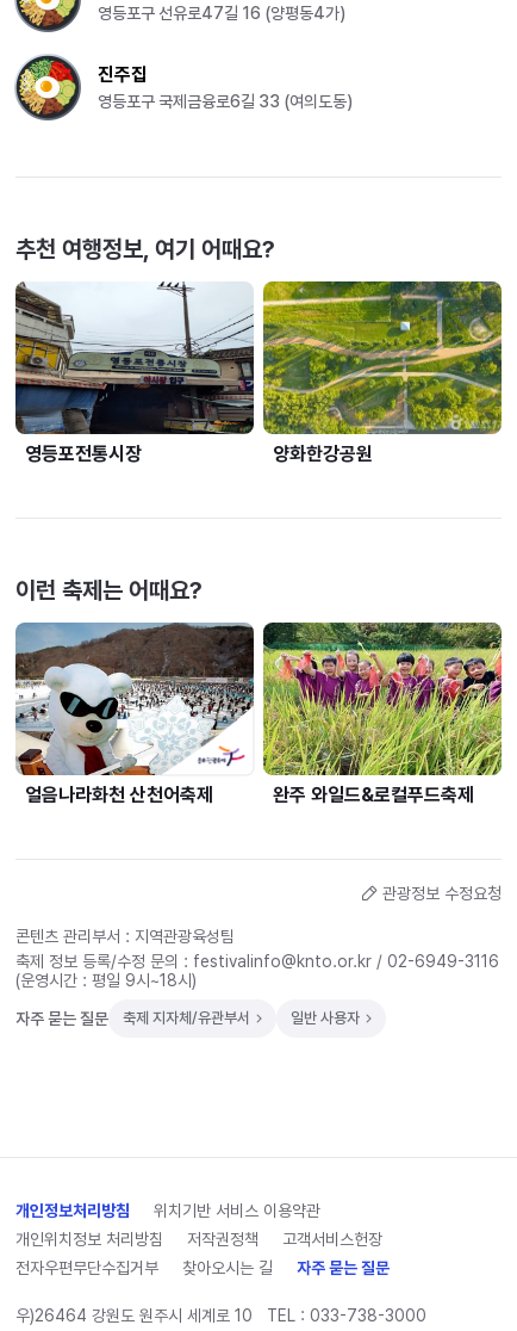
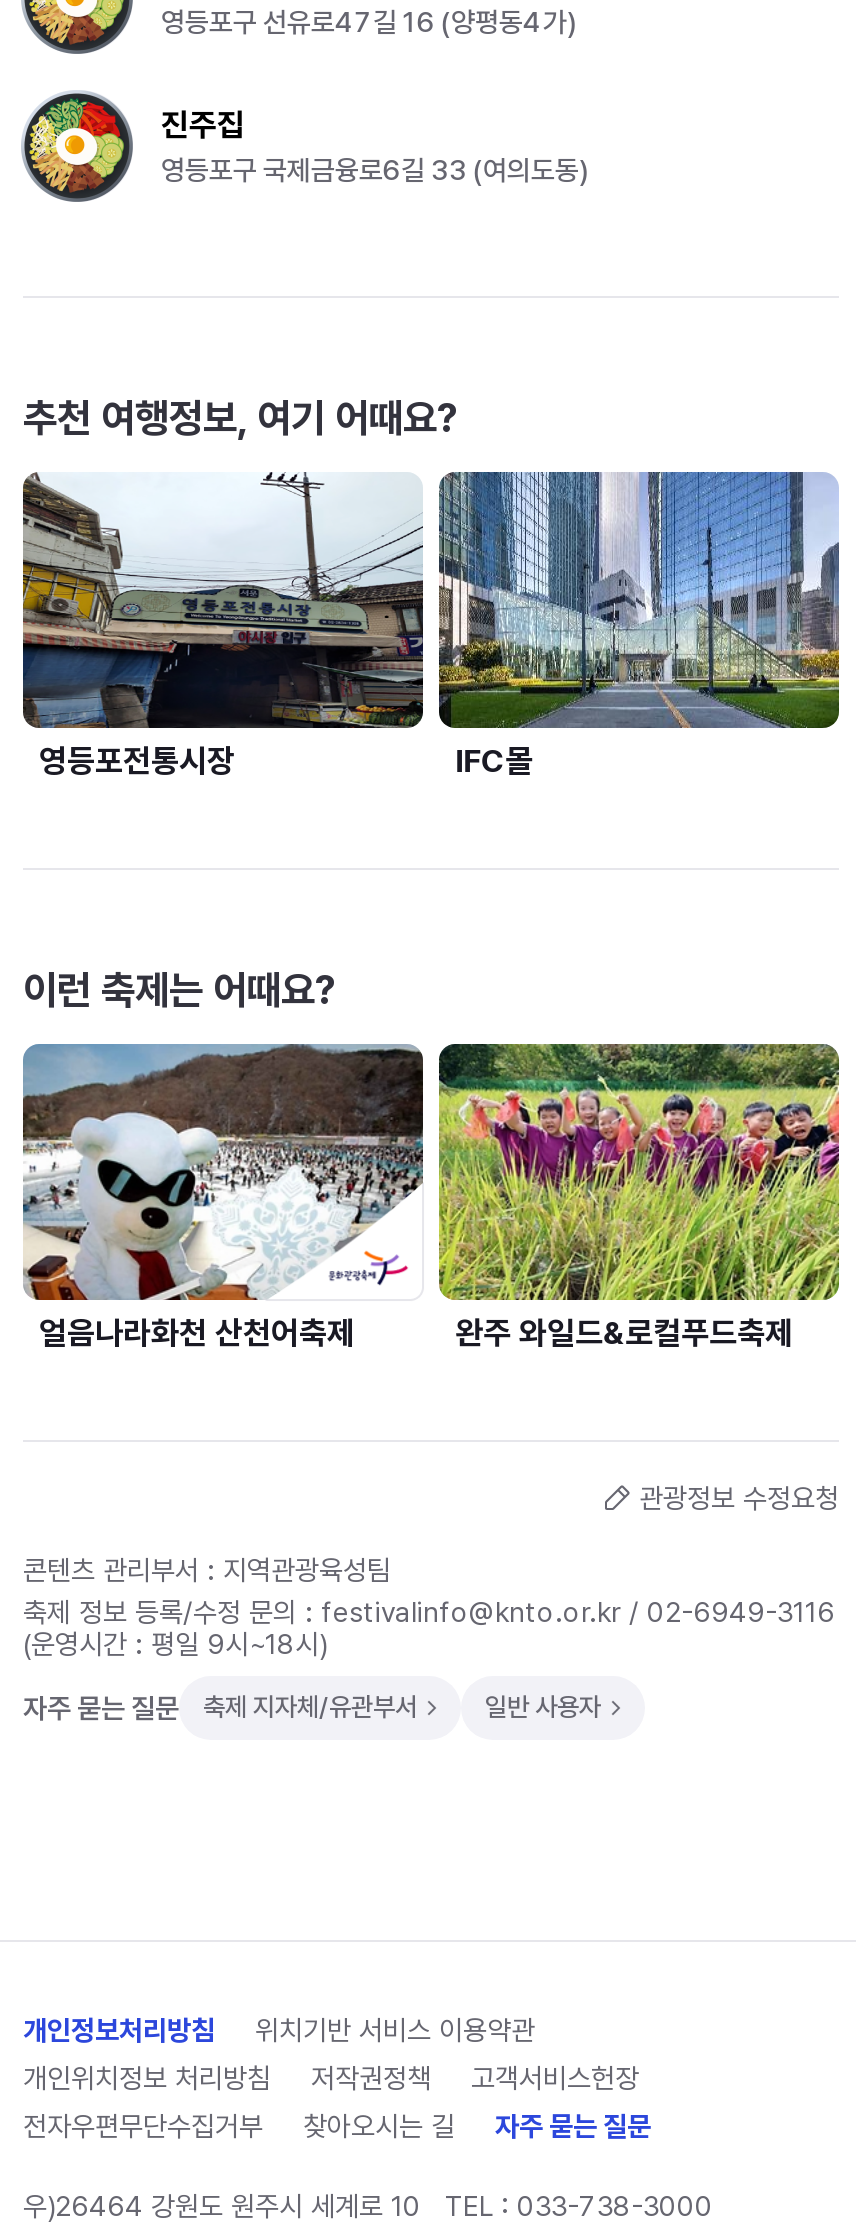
[262,280,503,465] [image] | 양화한강공원 -> [437,470,841,780] [image] | IFC몰

